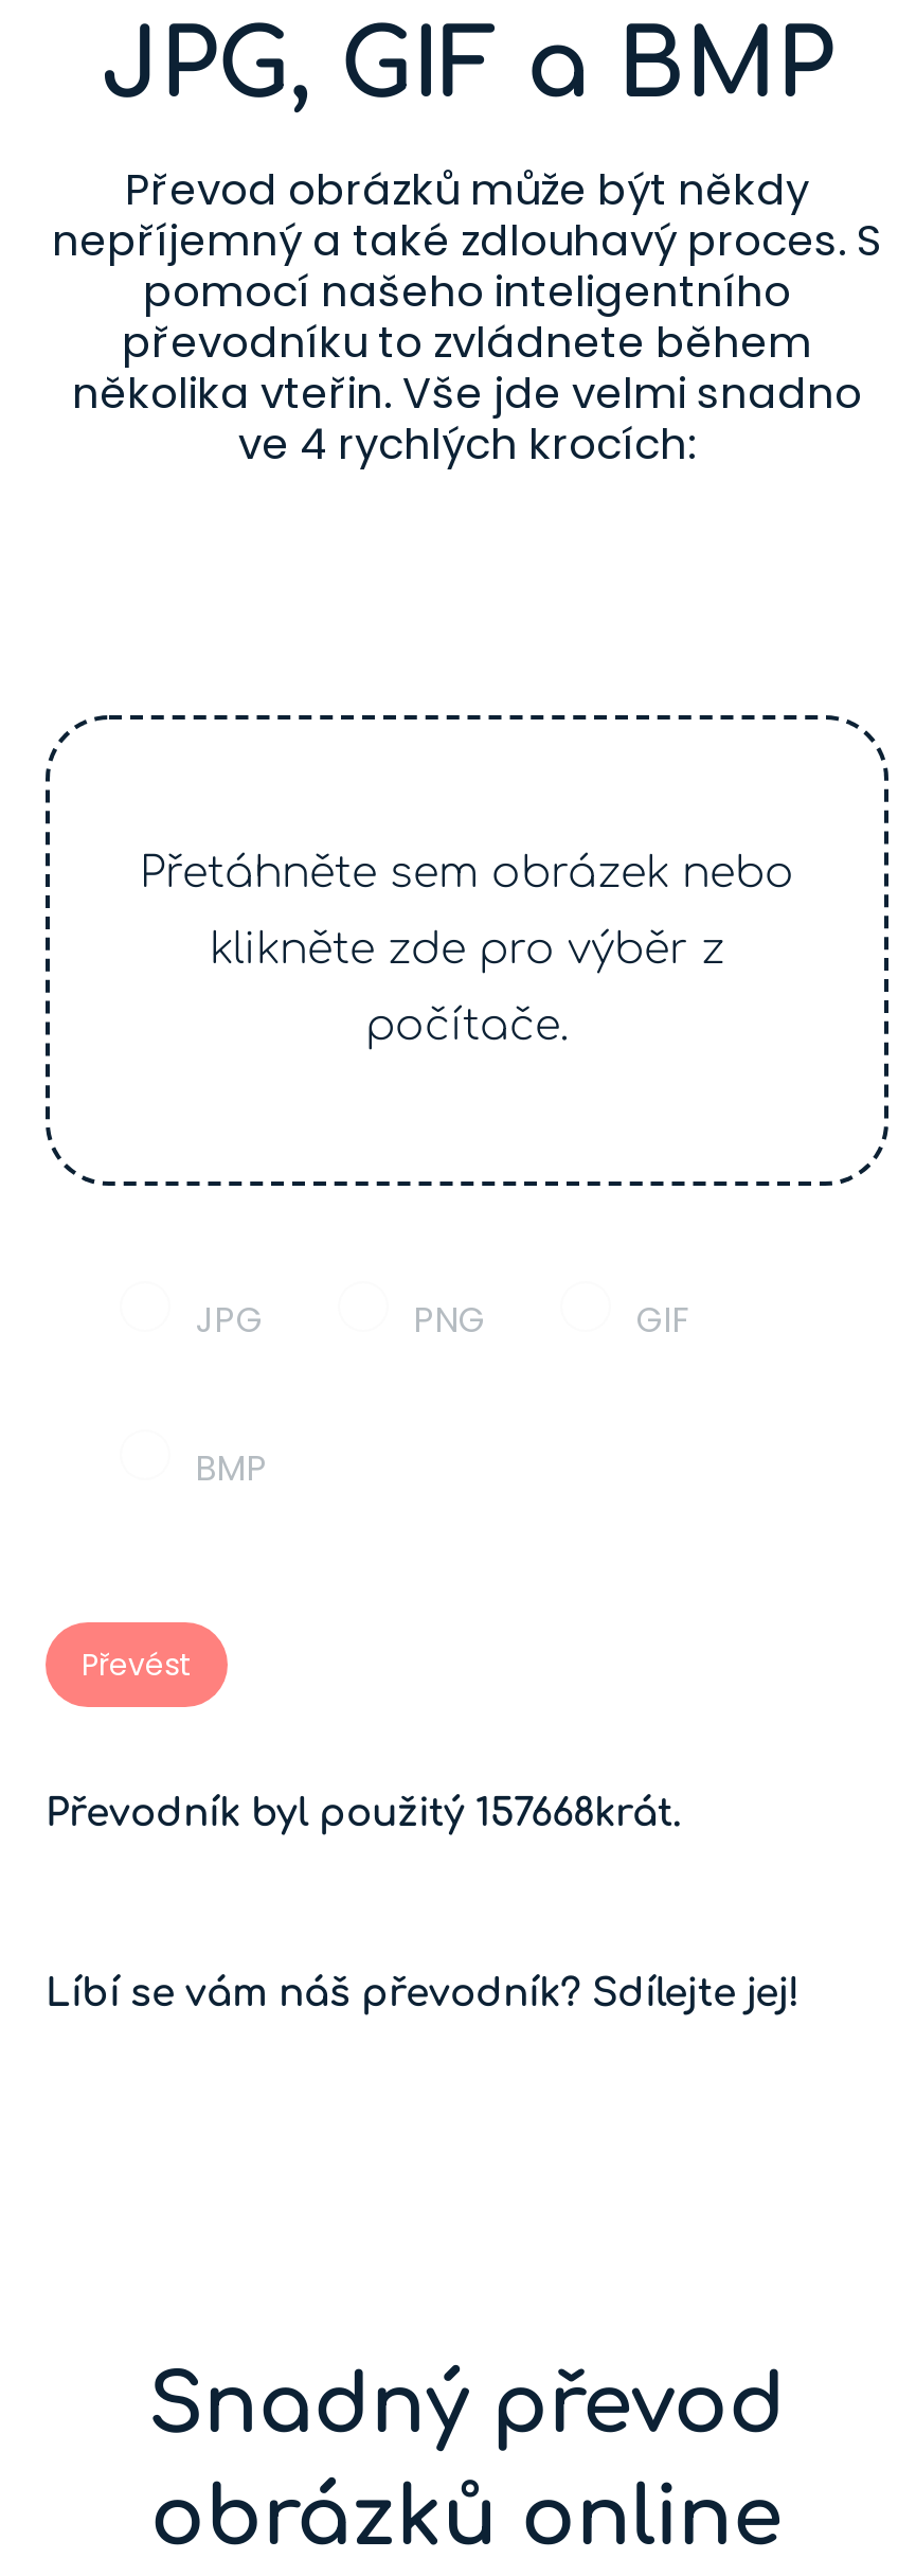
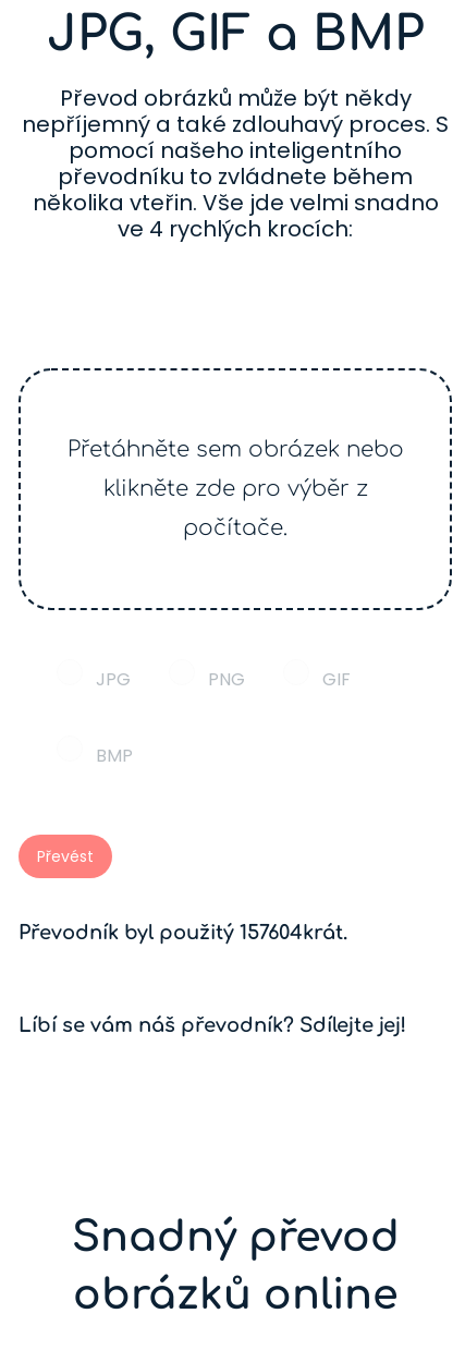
[46,1791,681,1834] Převodník byl použitý 157668krát. -> [19,922,347,943] Převodník byl použitý 157604krát.

